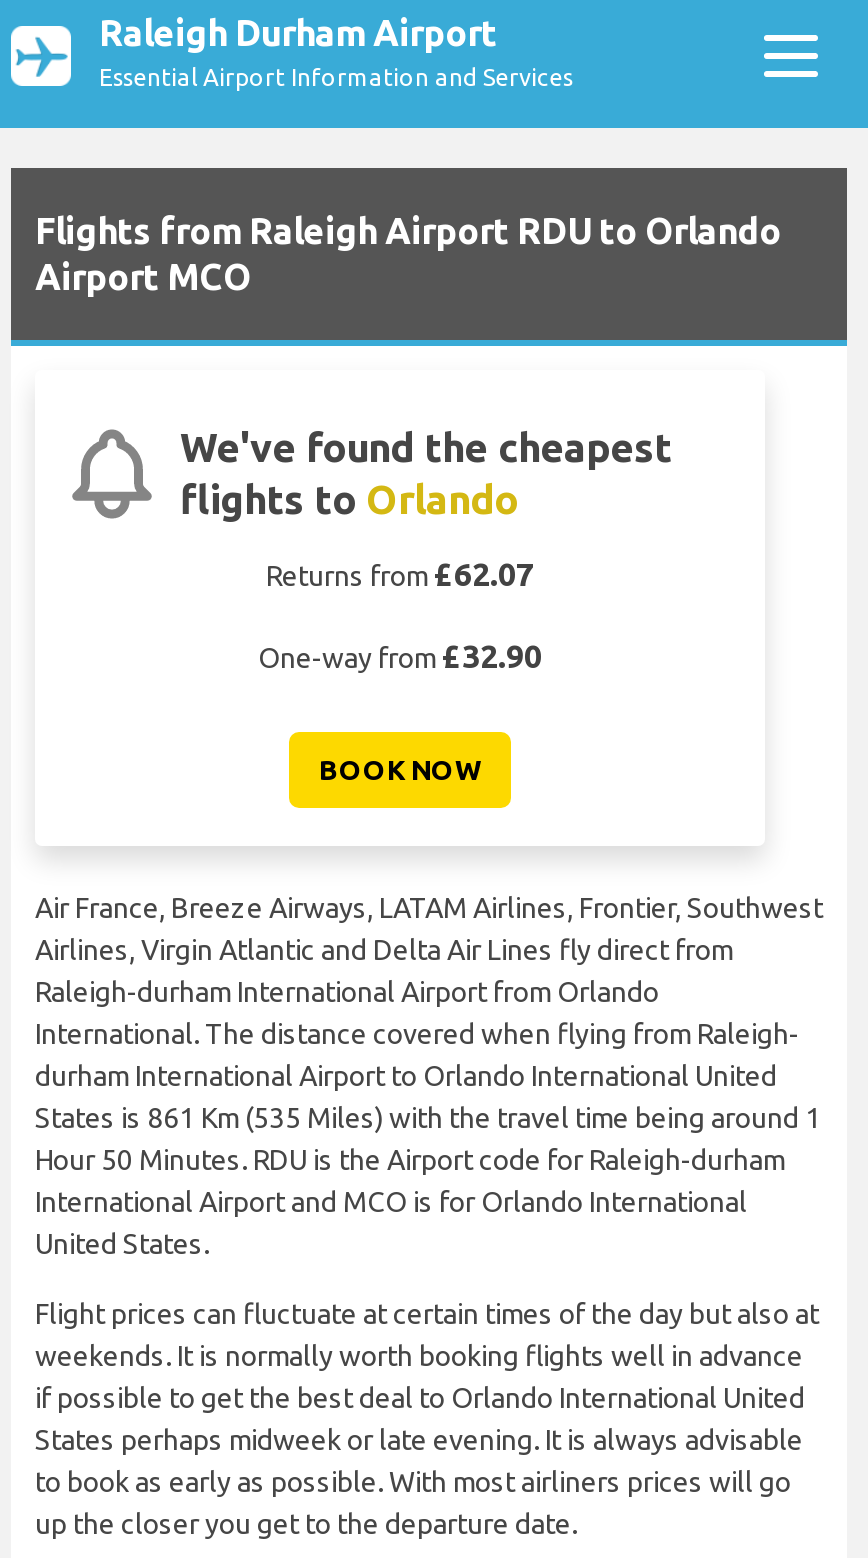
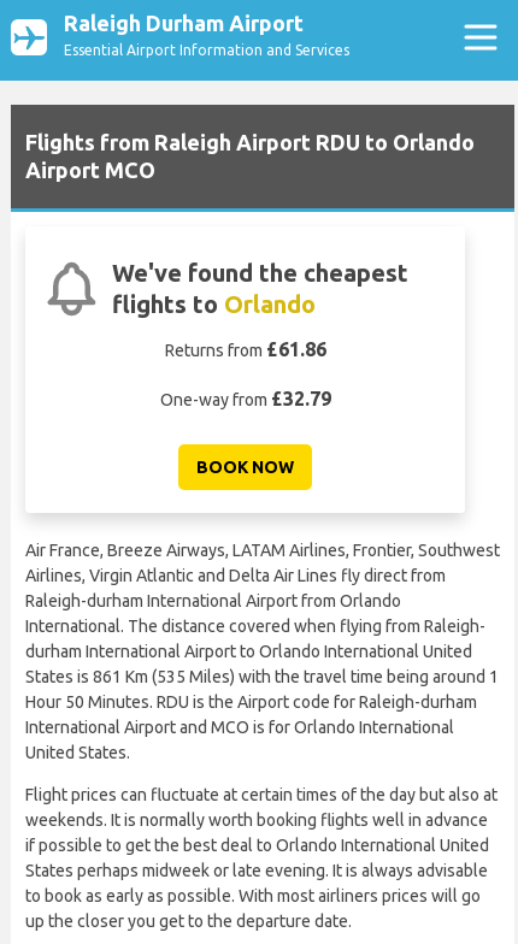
[266,556,534,592] Returns from £62.07 -> [164,338,326,360] Returns from £61.86
[258,638,542,674] One-way from £32.90 -> [160,388,331,410] One-way from £32.79

